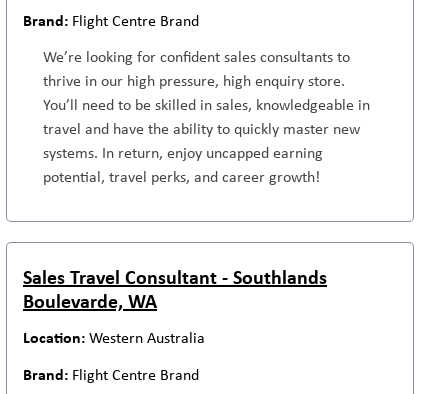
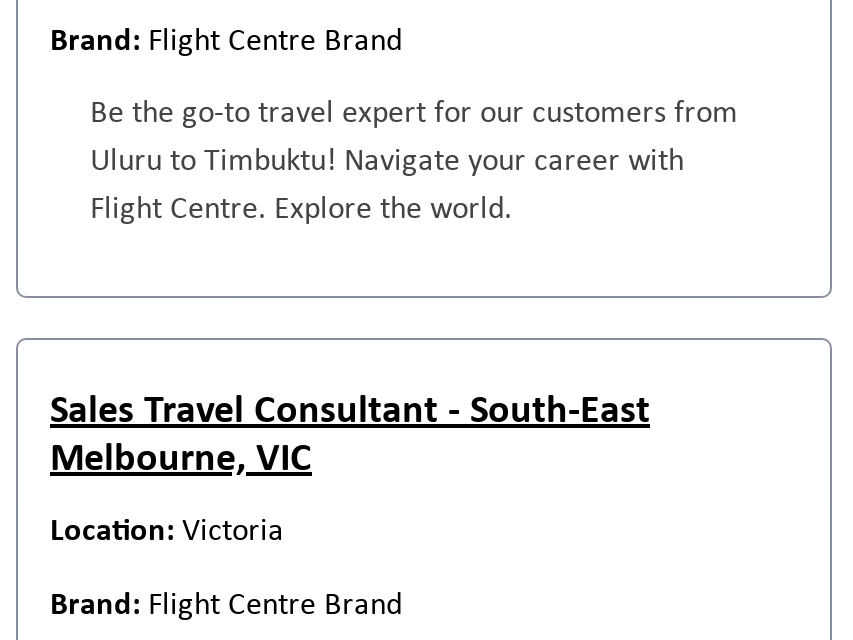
[43,46,370,187] We’re looking for confident sales consultants to | thrive in our high pressure, high enquiry store. | You’ll need to be skilled in sales, knowledgeable in | travel and have the ability to quickly master new | systems. In return, enjoy uncapped earning | potential, travel perks, and career growth! -> [90,90,738,228] Be the go-to travel expert for our customers from | Uluru to Timbuktu! Navigate your career with | Flight Centre. Explore the world.
[23,263,327,314] Sales Travel Consultant - Southlands | Boulevarde, WA -> [50,380,650,482] Sales Travel Consultant - South-East | Melbourne, VIC
[89,327,205,348] Western Australia -> [182,508,284,550] Victoria

